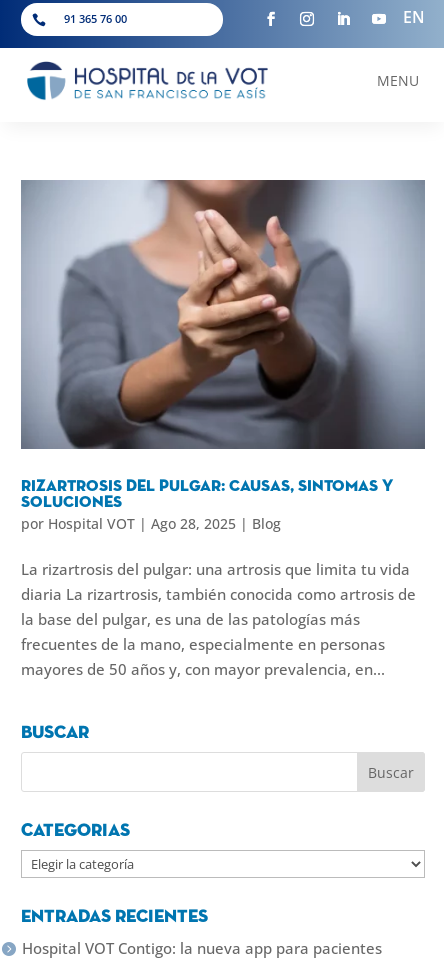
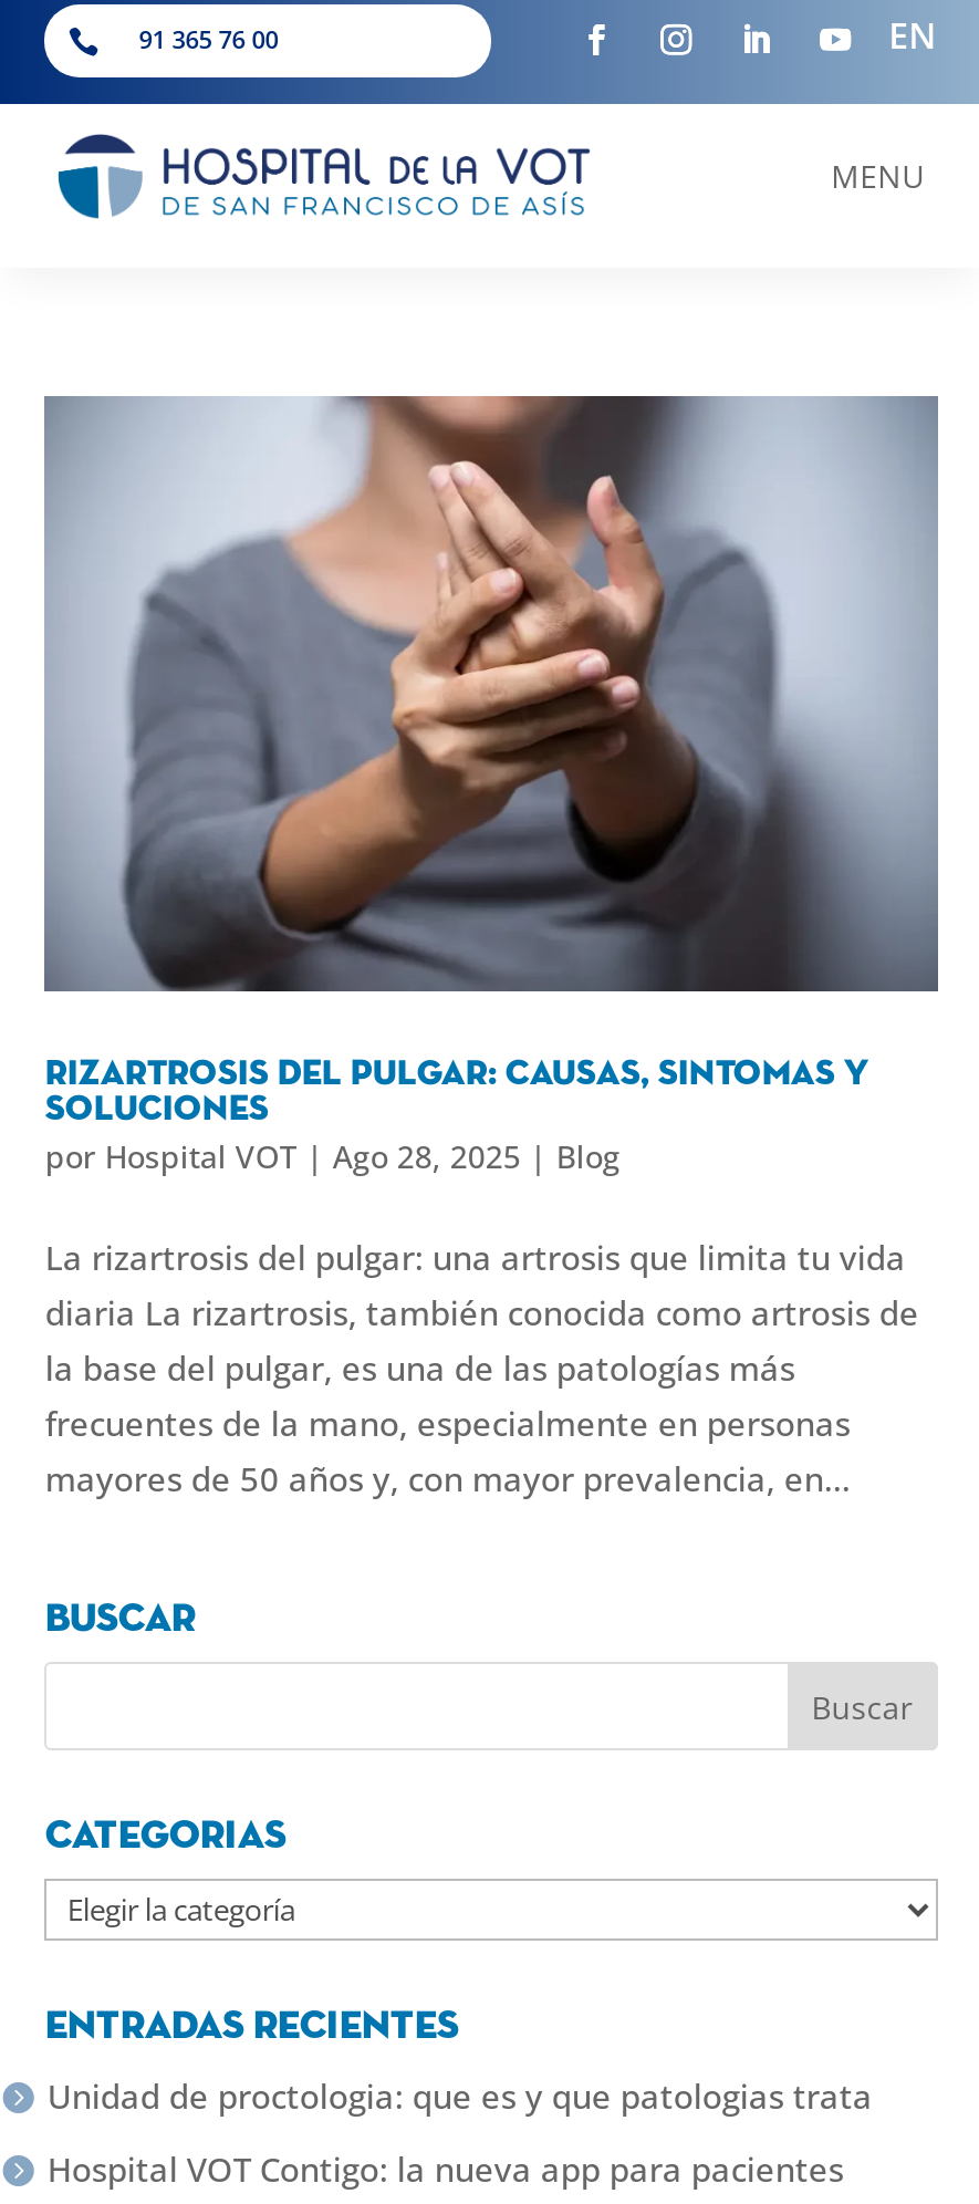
none -> [47,2073,873,2118] Unidad de proctologia: que es y que patologias trata

